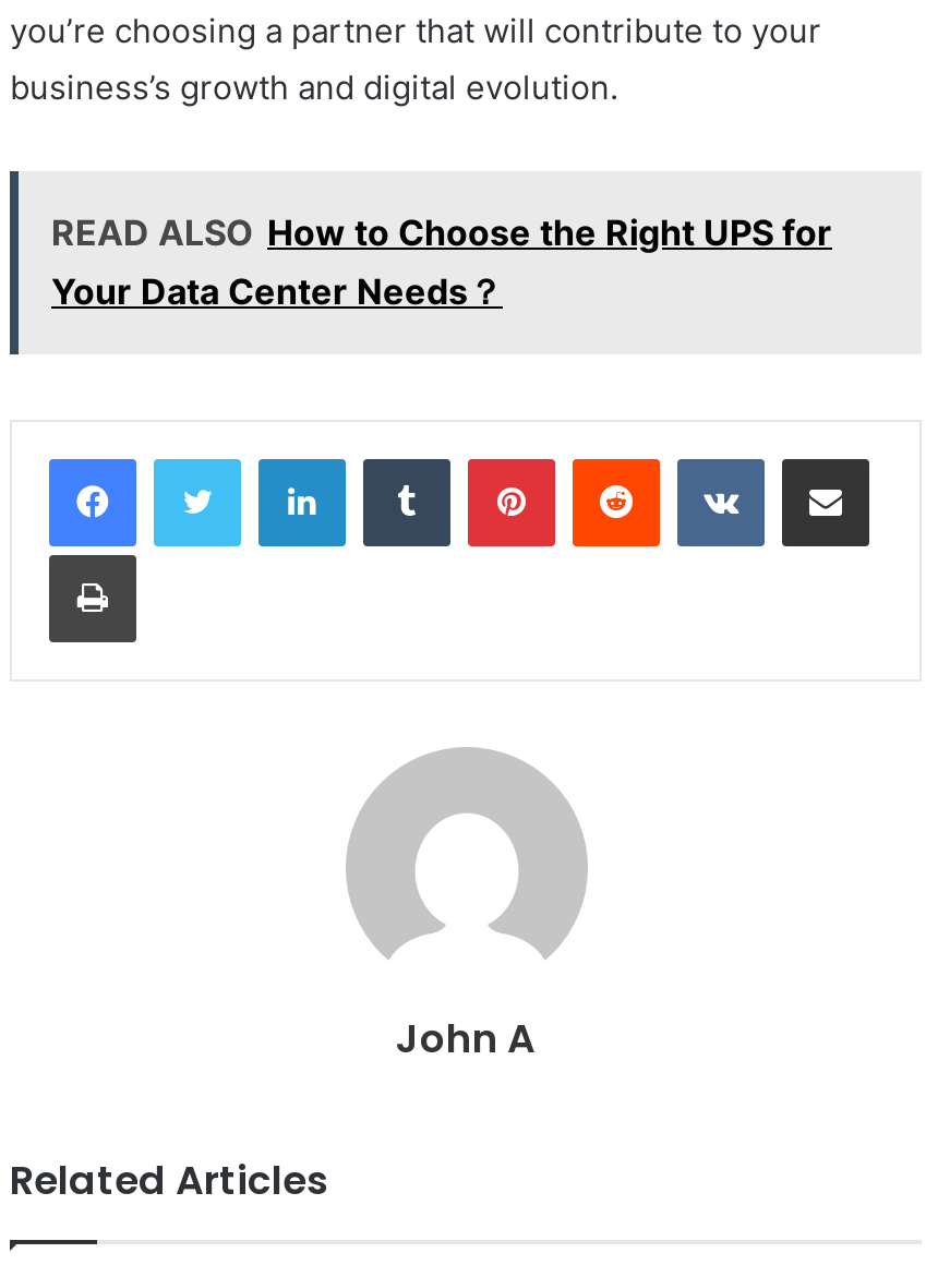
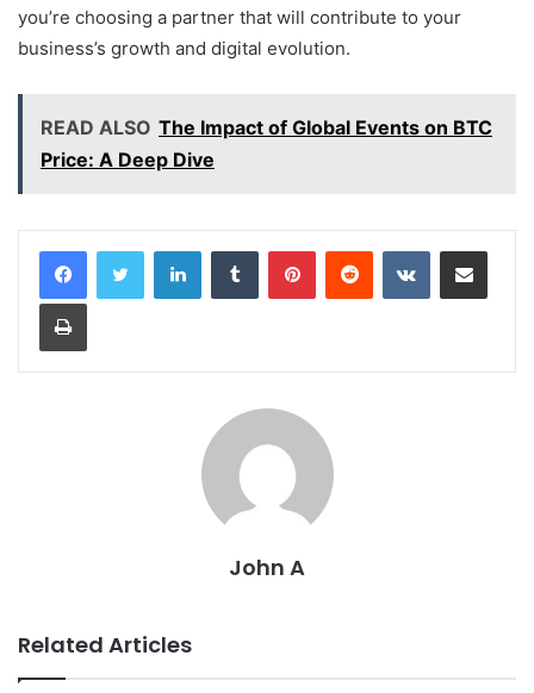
[51,210,832,313] READ ALSO How to Choose the Right UPS for | Your Data Center Needs？ -> [41,115,492,171] READ ALSO The Impact of Global Events on BTC | Price: A Deep Dive

